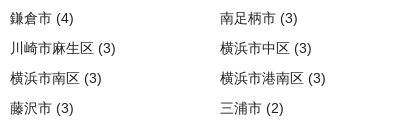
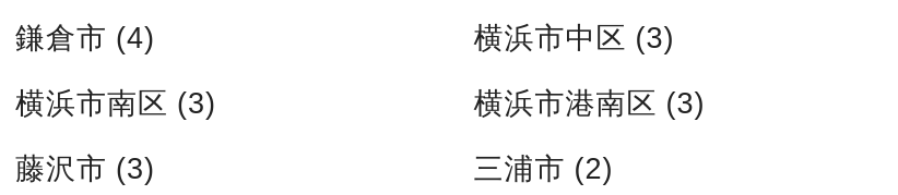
[10,11,298,56] 南足柄市 (3) | 川崎市麻生区 (3) -> none

